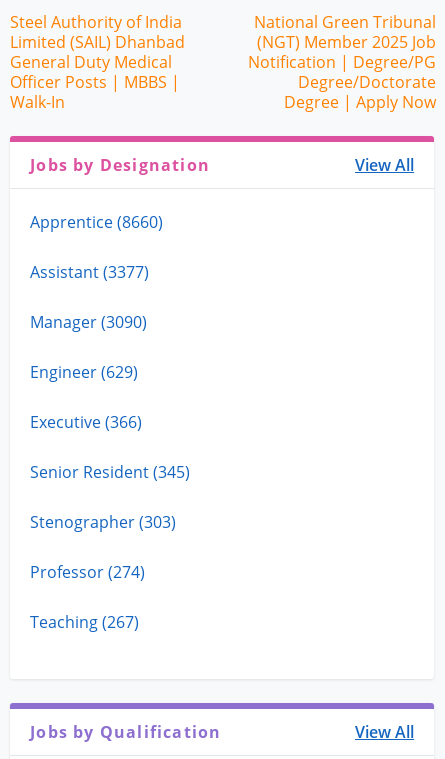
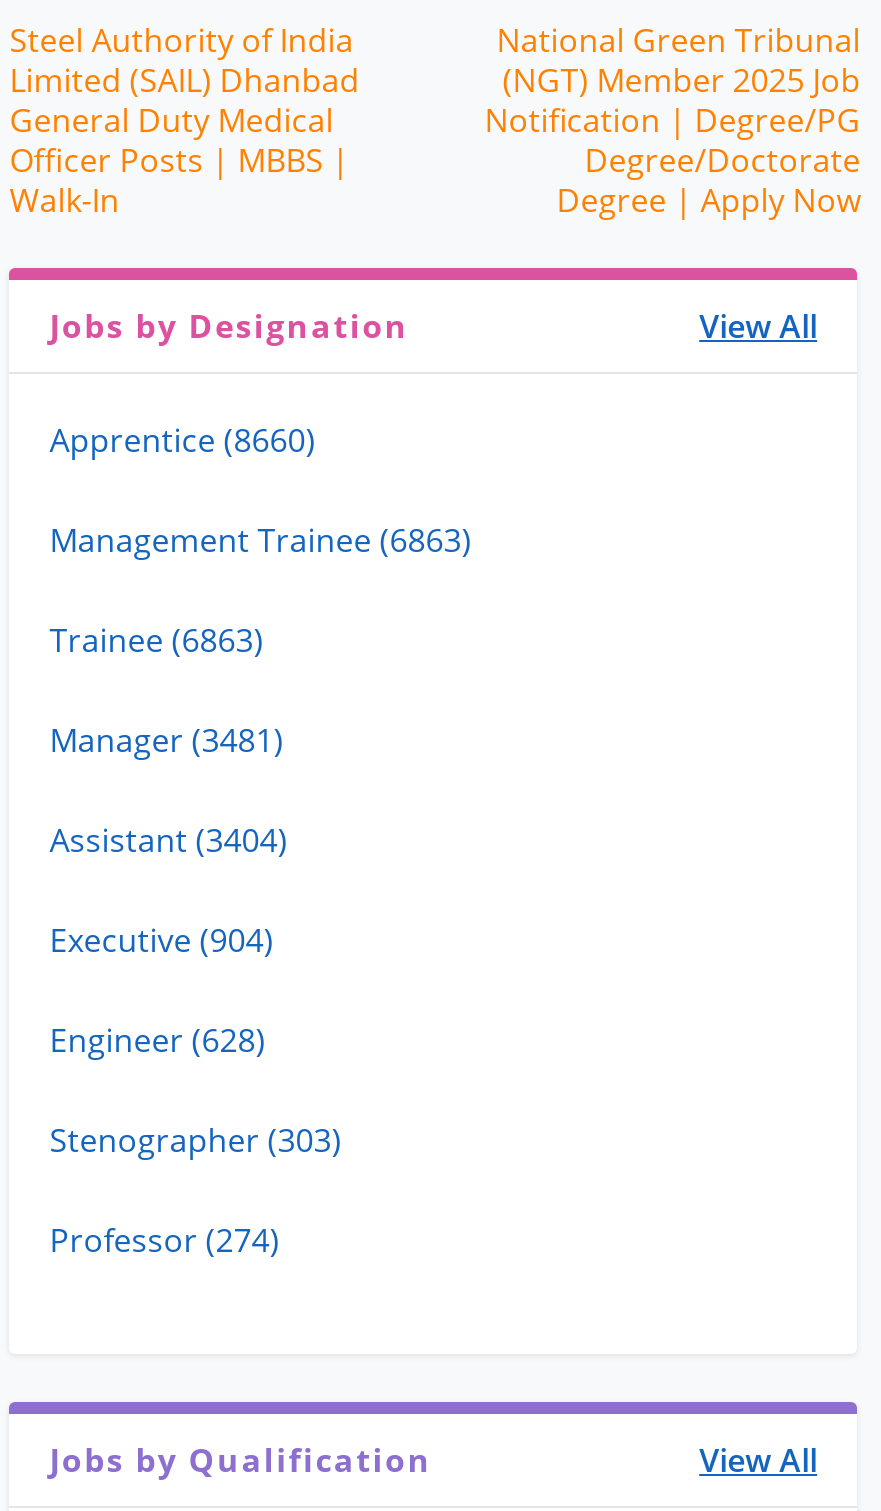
[30,261,190,483] Assistant (3377) | Manager (3090) | Engineer (629) | Executive (366) | Senior Resident (345) -> [49,518,471,1062] Management Trainee (6863) | Trainee (6863) | Manager (3481) | Assistant (3404) | Executive (904) | Engineer (628)
moved [30,511,176,583] -> [49,1118,341,1262]: Stenographer (303) | Professor (274)
[30,611,139,633] Teaching (267) -> none

